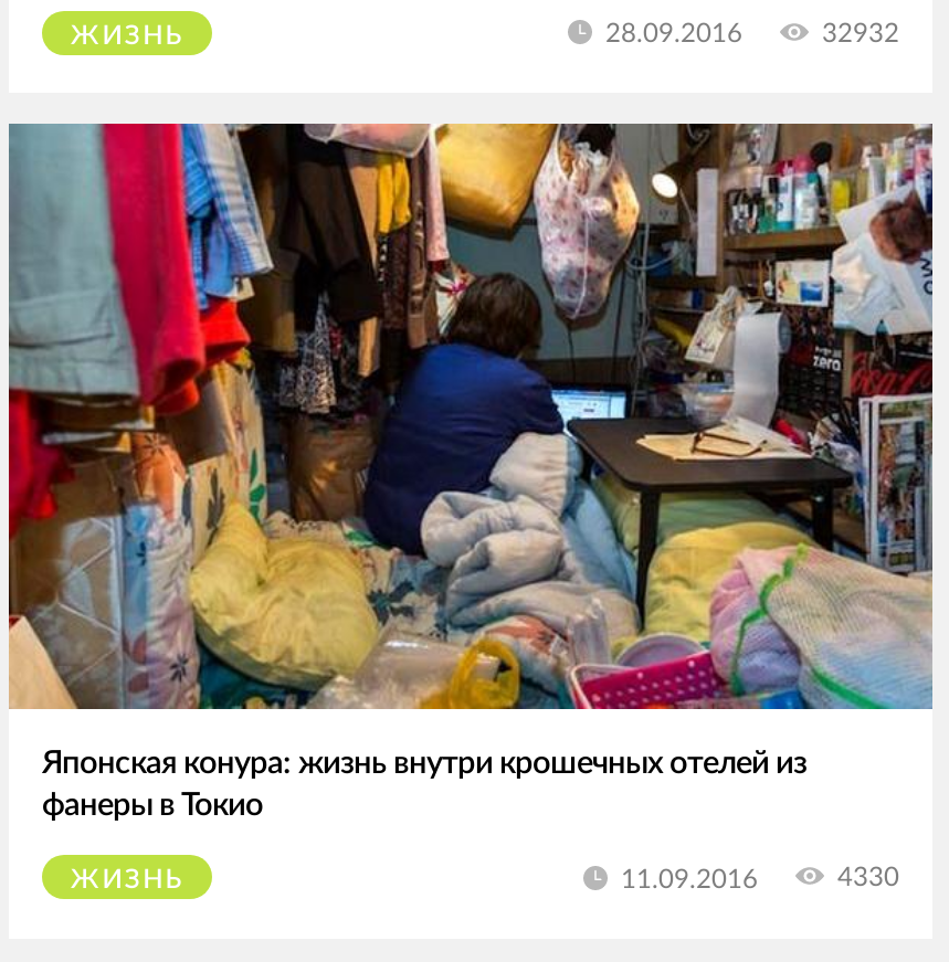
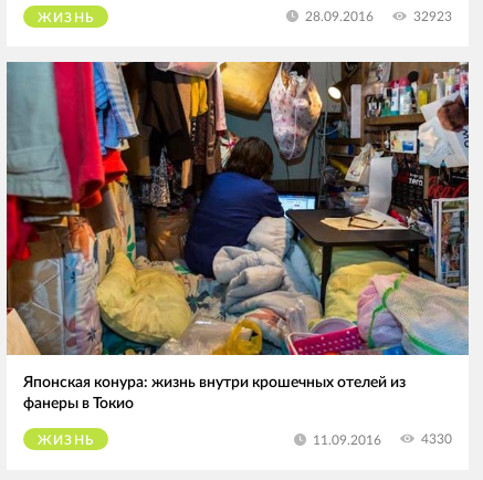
[822,20,899,47] 32932 -> [413,10,452,23] 32923

